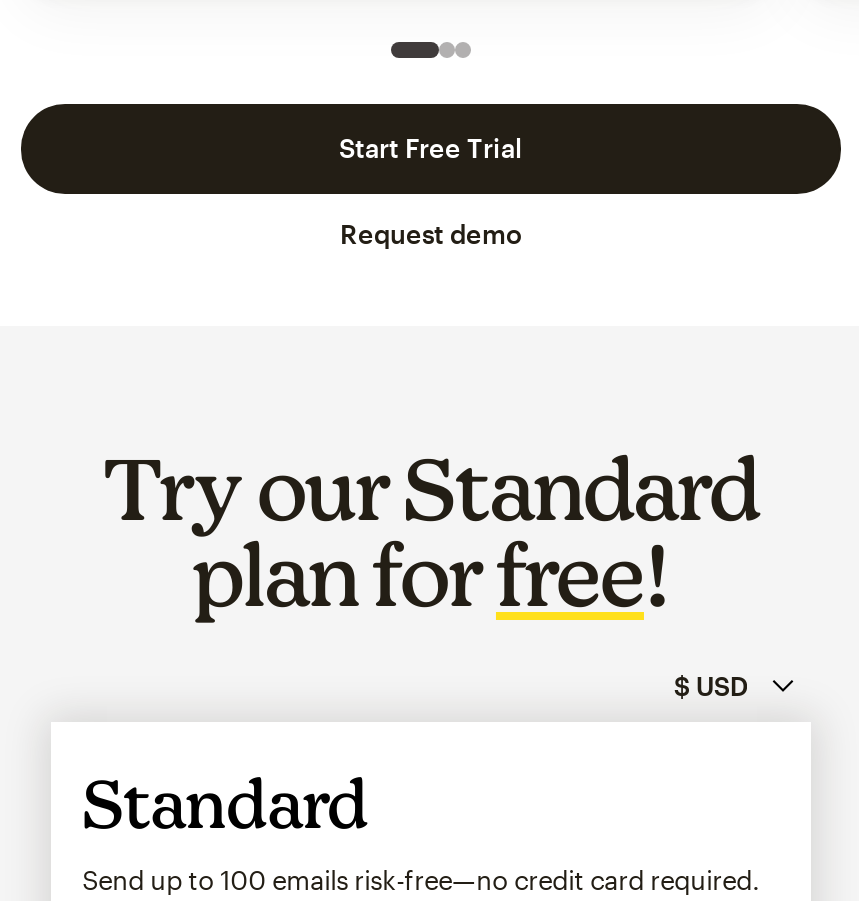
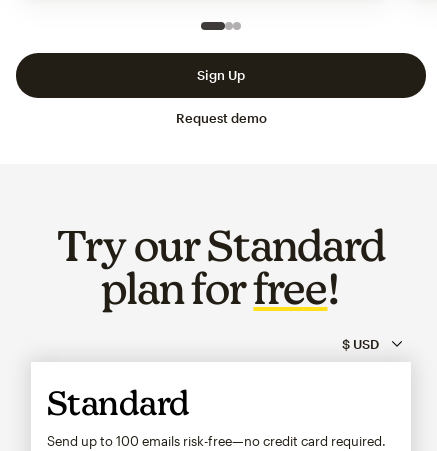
[339,133,523,165] Start Free Trial -> [197,67,245,83] Sign Up

